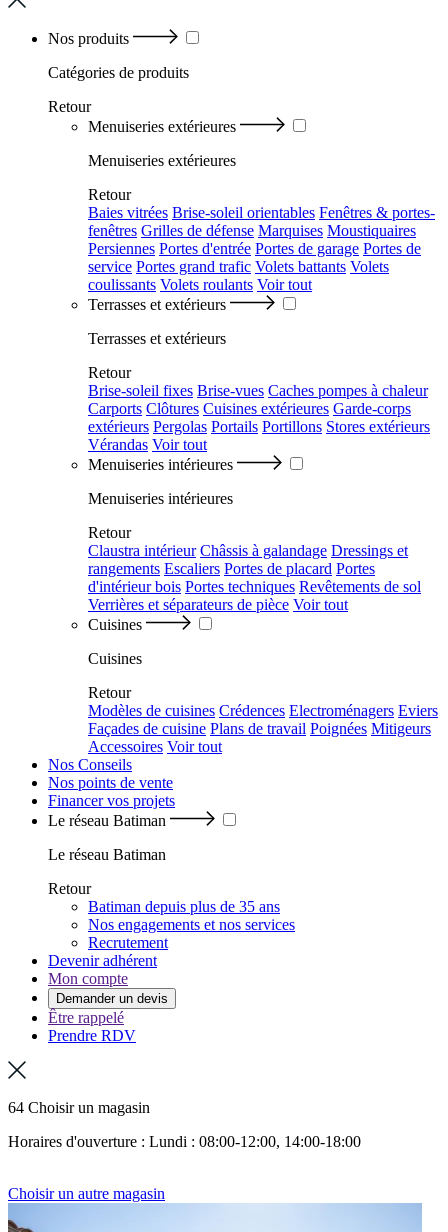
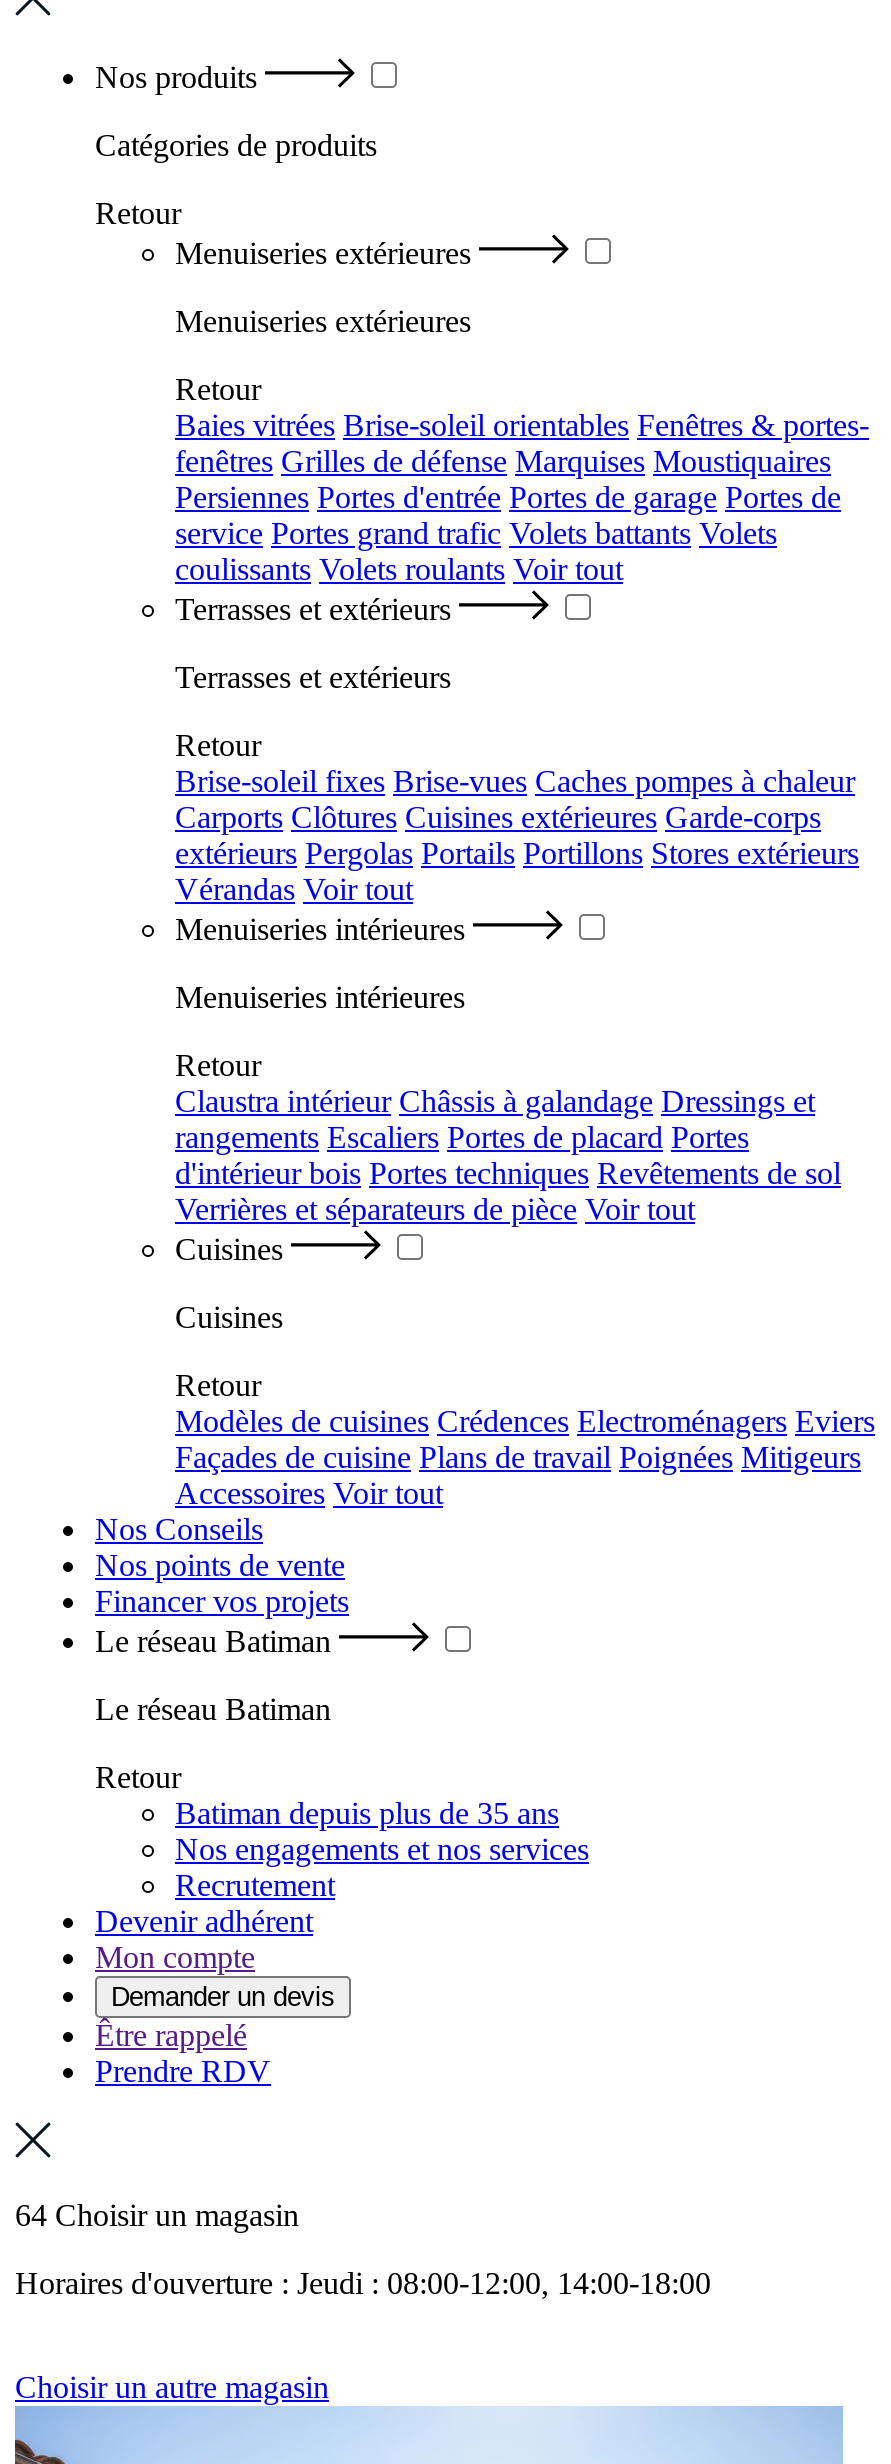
[8,1133,361,1150] Horaires d'ouverture : Lundi : 08:00-12:00, 14:00-18:00 -> [15,2266,711,2300] Horaires d'ouverture : Jeudi : 08:00-12:00, 14:00-18:00

